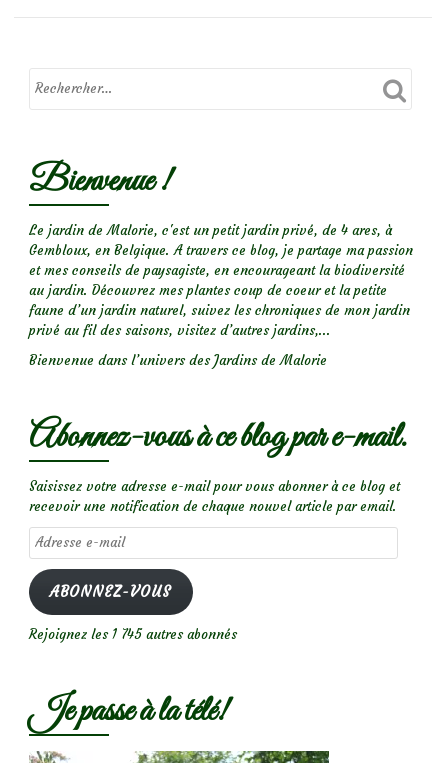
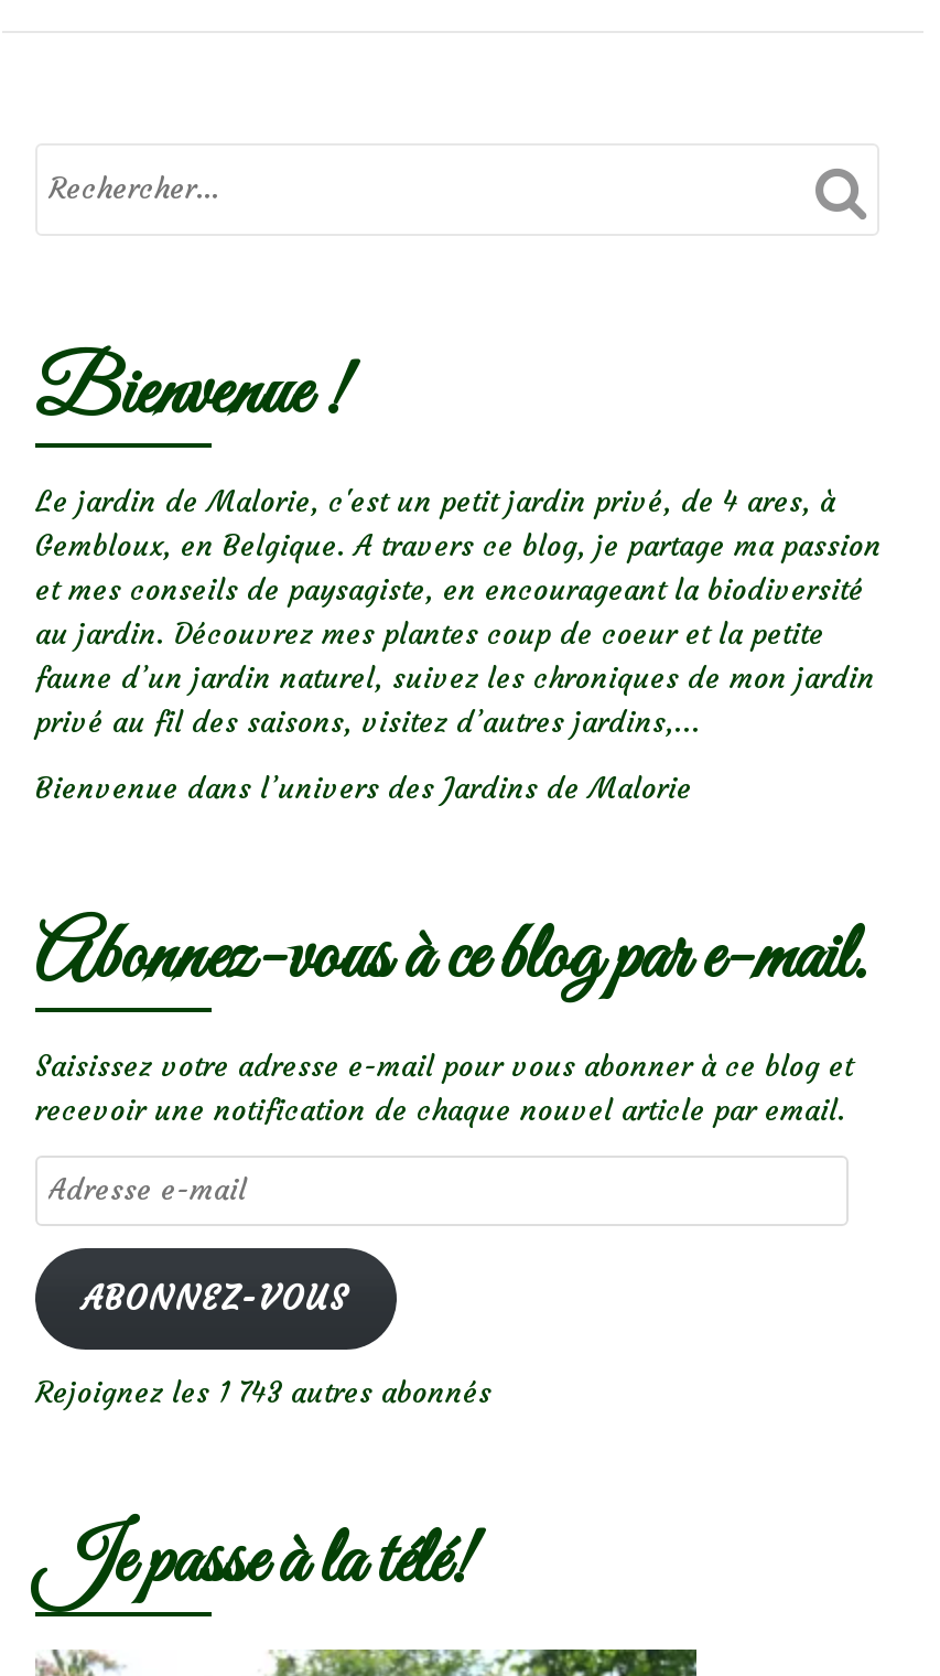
[29,626,237,643] Rejoignez les 1 745 autres abonnés -> [35,1375,491,1412] Rejoignez les 1 743 autres abonnés

